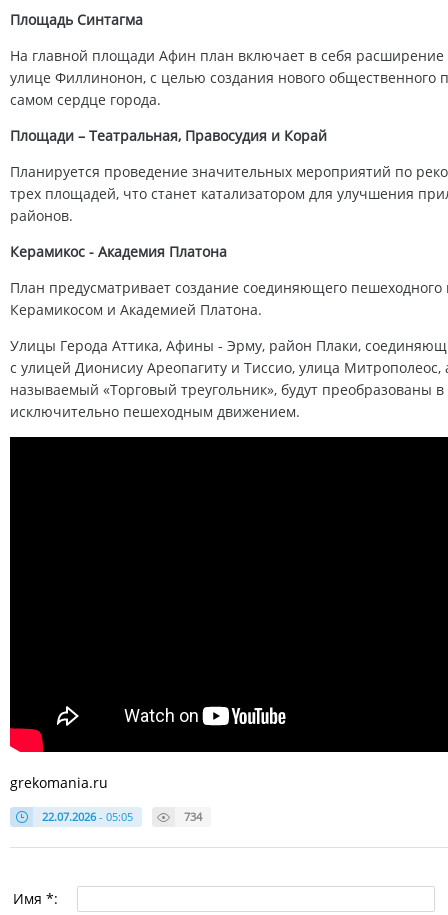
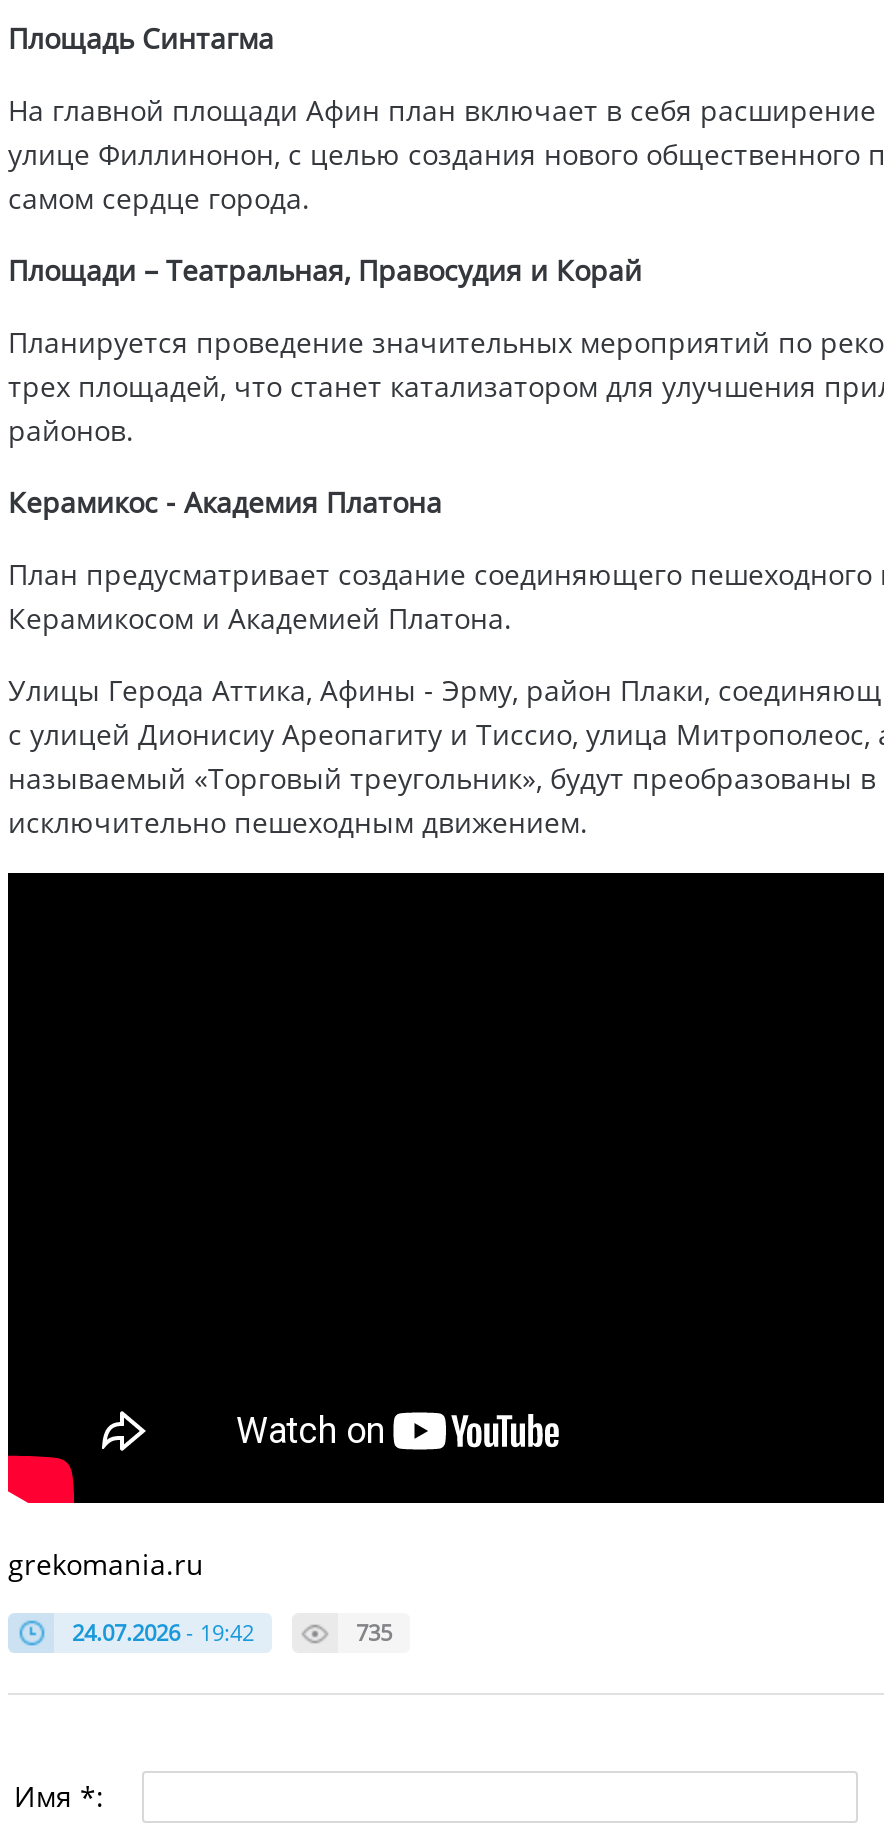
[42,809,133,824] 22.07.2026 - 05:05 -> [72,1617,254,1647] 24.07.2026 - 19:42
[184,809,202,824] 734 -> [356,1617,392,1647] 735

